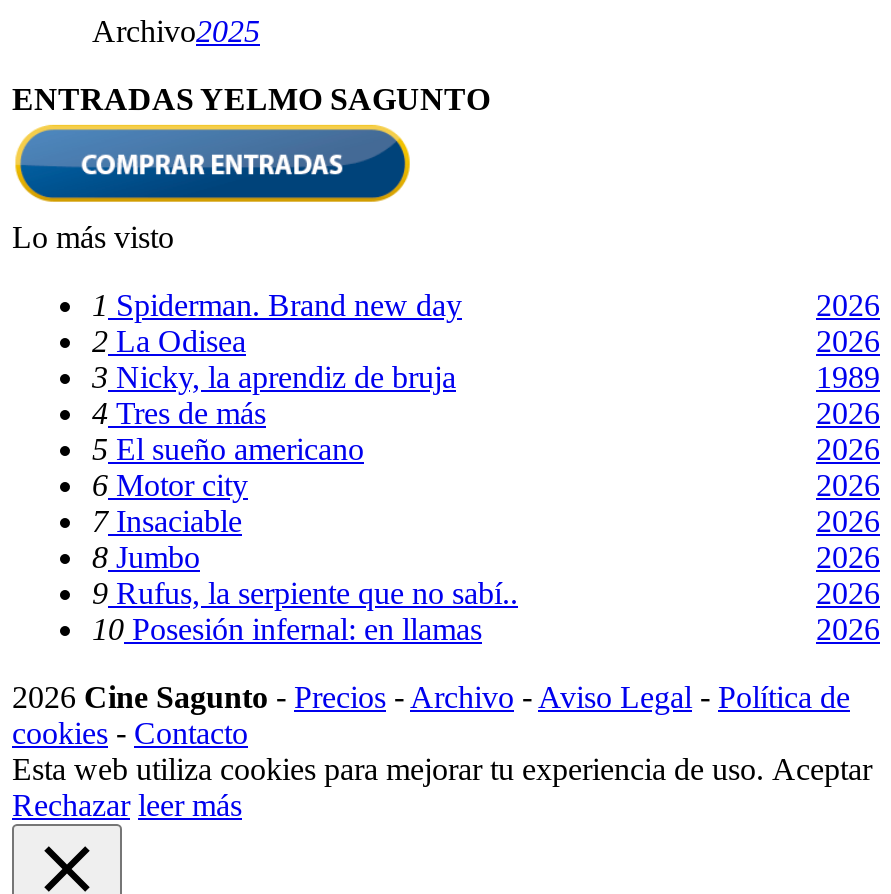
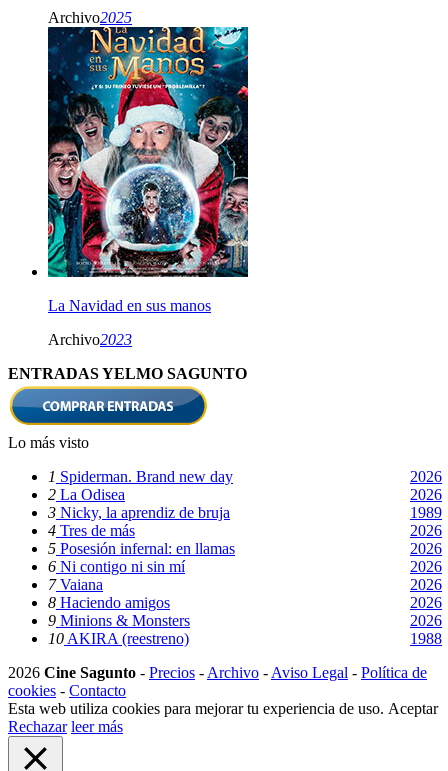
none -> [47,26,249,348] [image] | La Navidad en sus manos | Archivo2023
[92,432,364,466] 5 El sueño americano -> [48,540,235,557] 5 Posesión infernal: en llamas
[92,468,248,502] 6 Motor city -> [48,558,185,575] 6 Ni contigo ni sin mí
[92,504,242,538] 7 Insaciable -> [48,576,103,593] 7 Vaiana
[92,540,200,574] 8 Jumbo -> [48,594,170,611] 8 Haciendo amigos
[92,576,518,610] 9 Rufus, la serpiente que no sabí.. -> [48,612,190,629] 9 Minions & Monsters
[92,612,880,646] 10 Posesión infernal: en llamas | 2026 -> [48,630,442,647] 10 AKIRA (reestreno) | 1988

